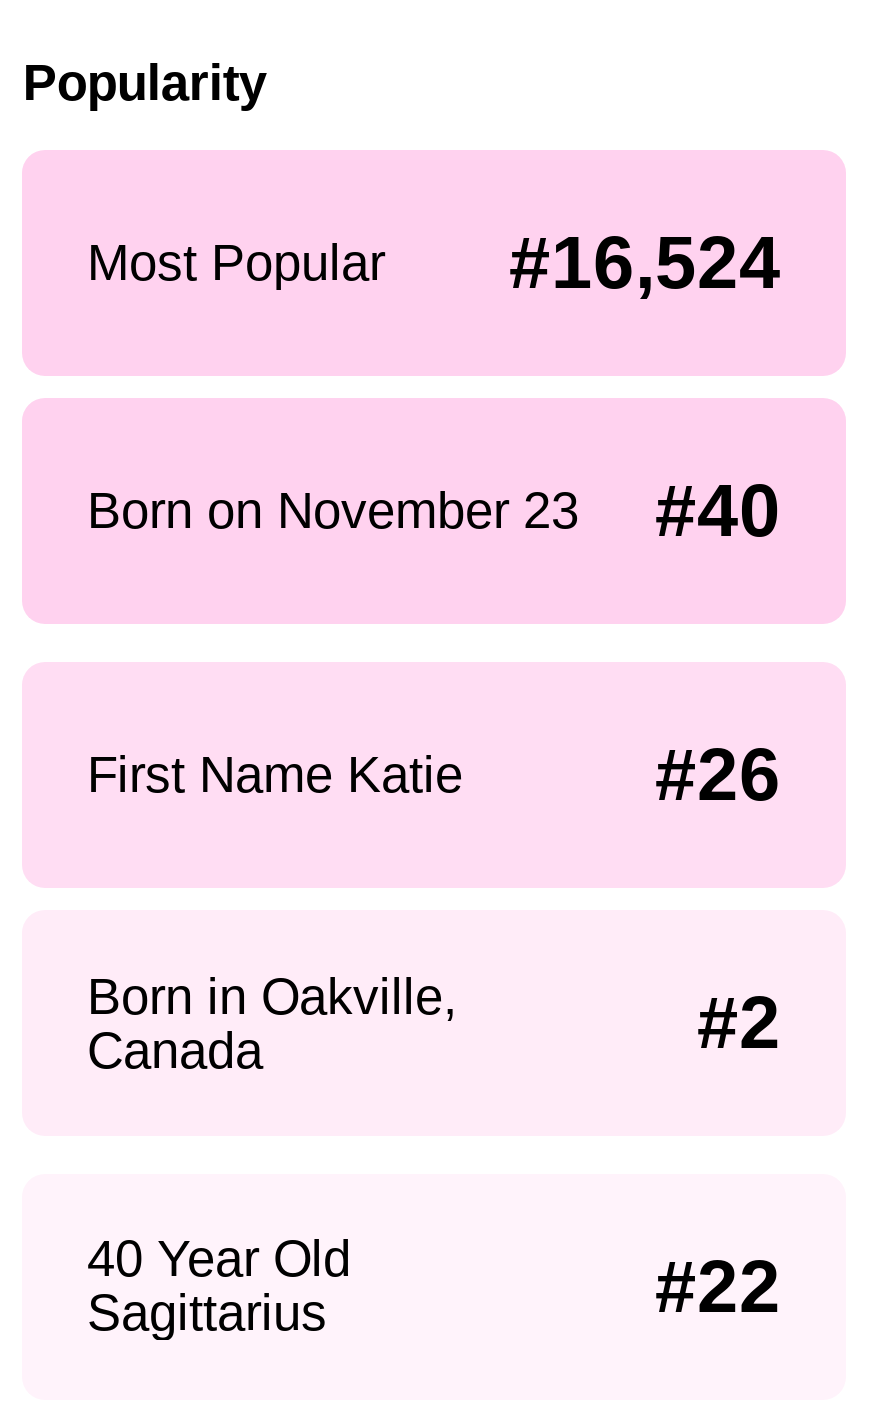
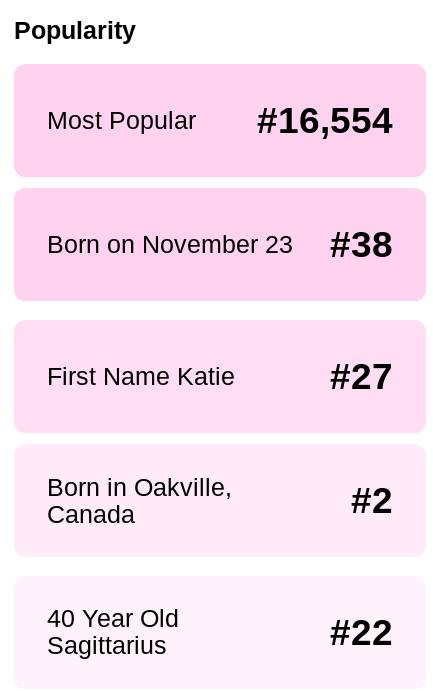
[509,222,781,304] #16,524 -> [257,100,393,141] #16,554
[87,471,781,553] Born on November 23 #40 -> [46,224,393,265] Born on November 23 #38
[655,734,781,816] #26 -> [330,356,393,397] #27

